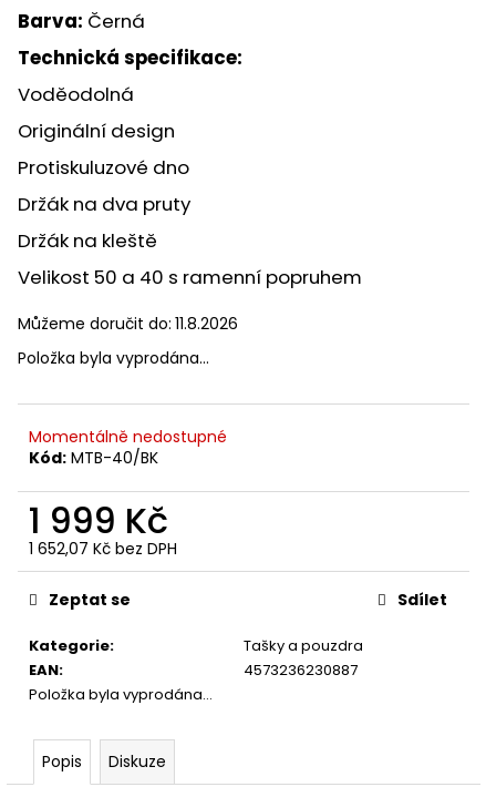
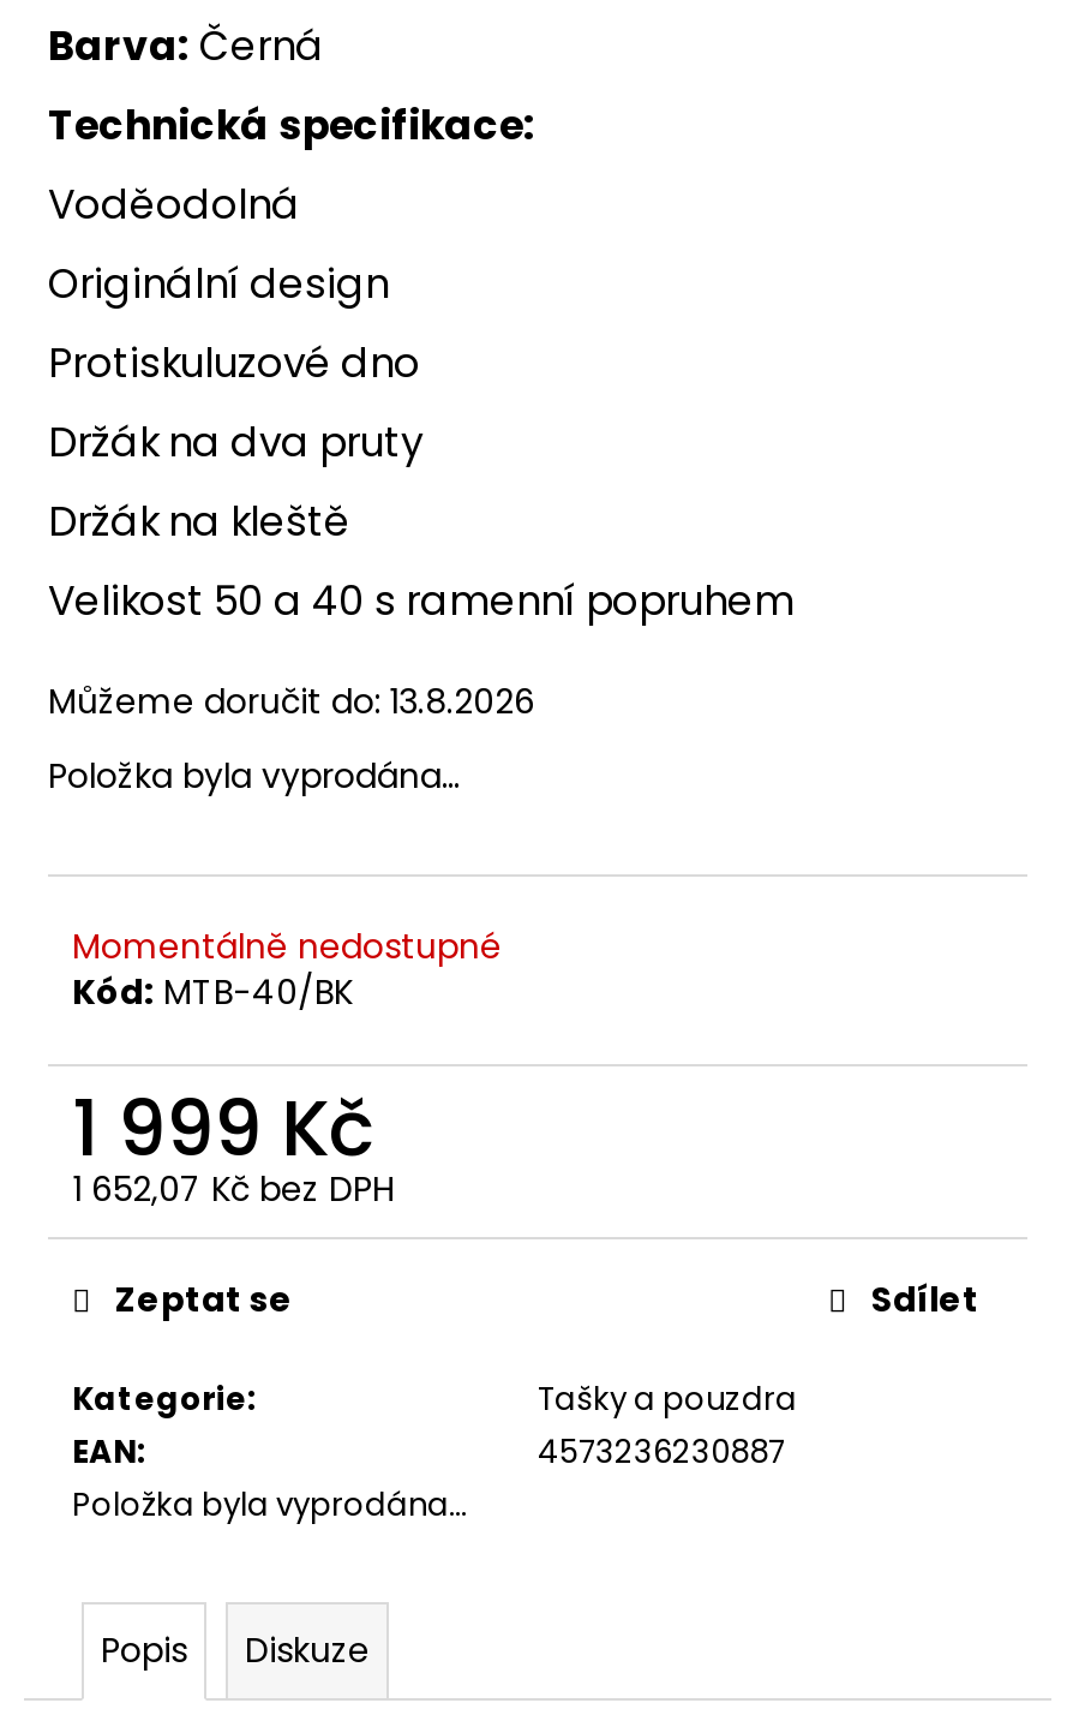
[18,312,238,334] Můžeme doručit do: 11.8.2026 -> [48,676,535,724] Můžeme doručit do: 13.8.2026

